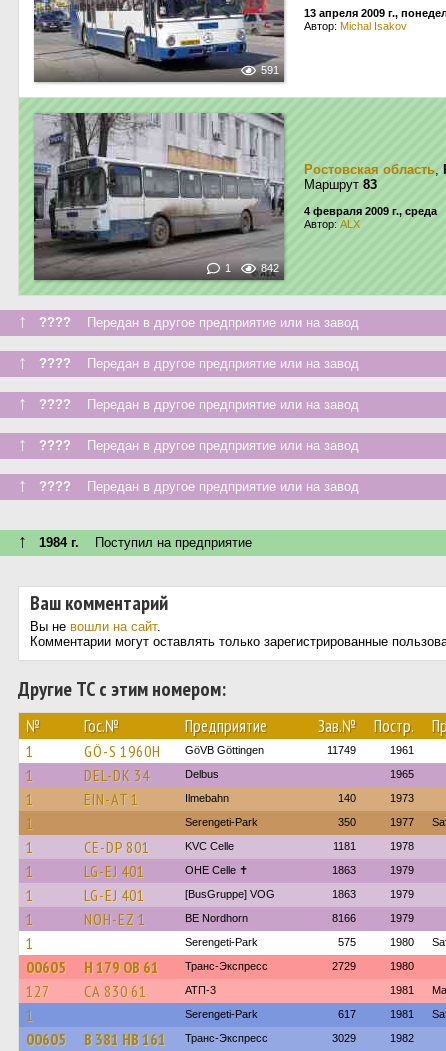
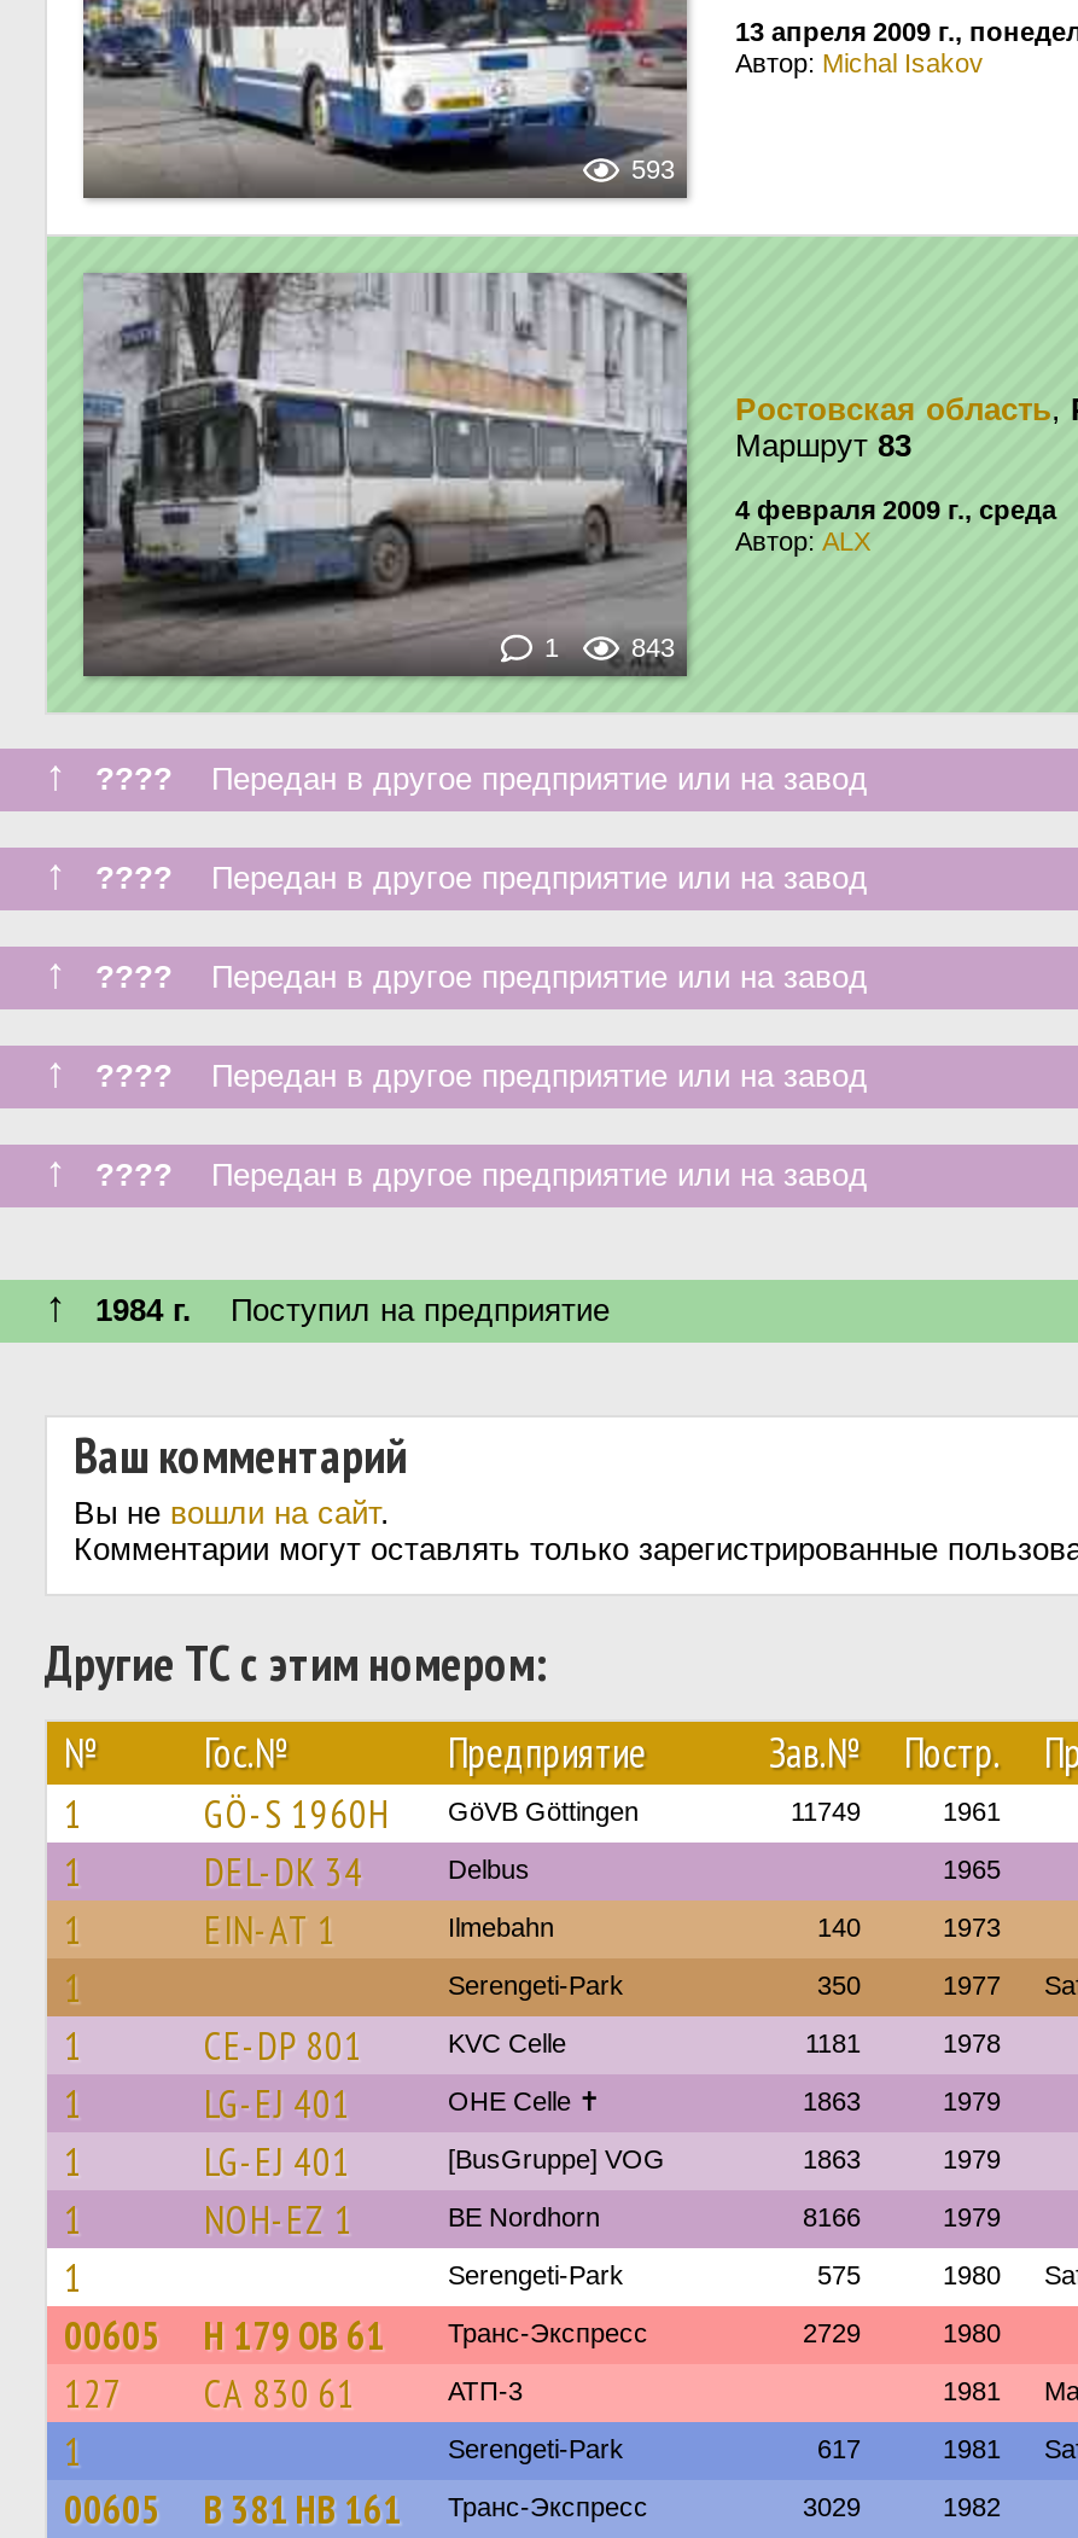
[261,64,279,76] 591 -> [631,155,675,184] 593
[261,262,279,274] 842 -> [631,633,675,662] 843

